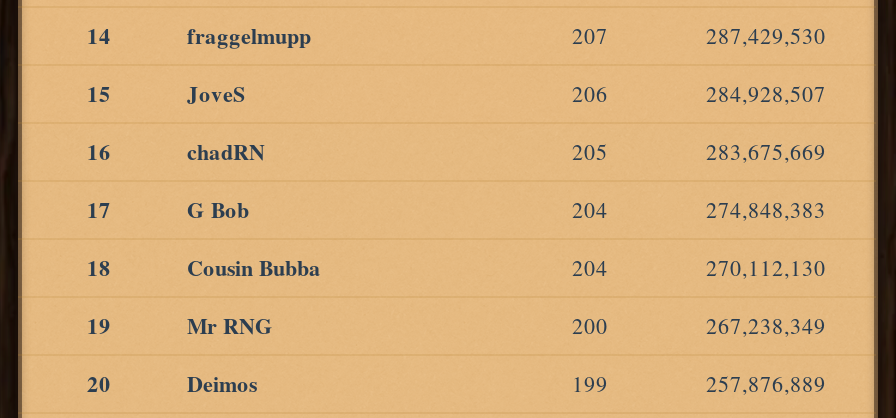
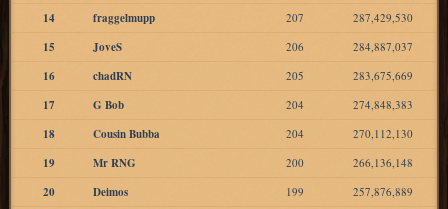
[706,78,826,108] 284,928,507 -> [353,39,413,54] 284,887,037
[706,310,826,340] 267,238,349 -> [353,155,413,170] 266,136,148

